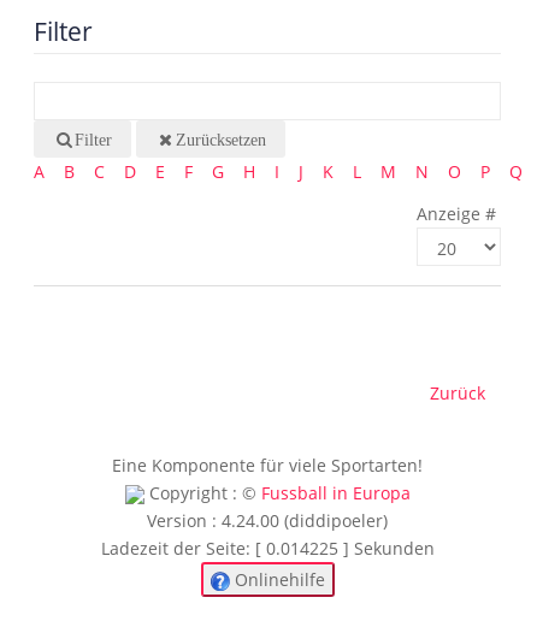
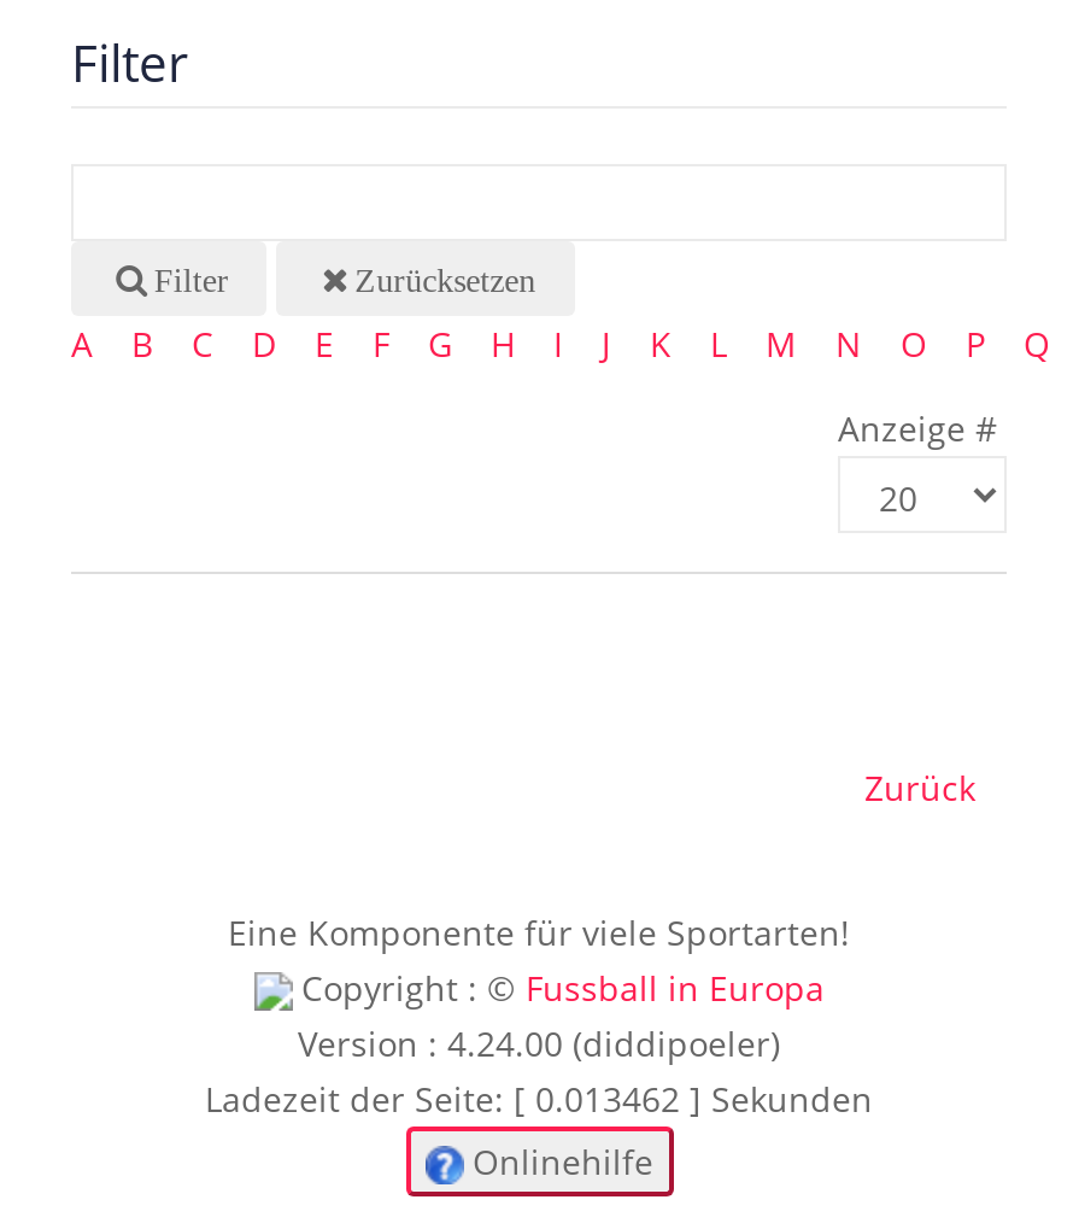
[101,537,434,560] Ladezeit der Seite: [ 0.014225 ] Sekunden -> [205,1076,873,1122] Ladezeit der Seite: [ 0.013462 ] Sekunden

